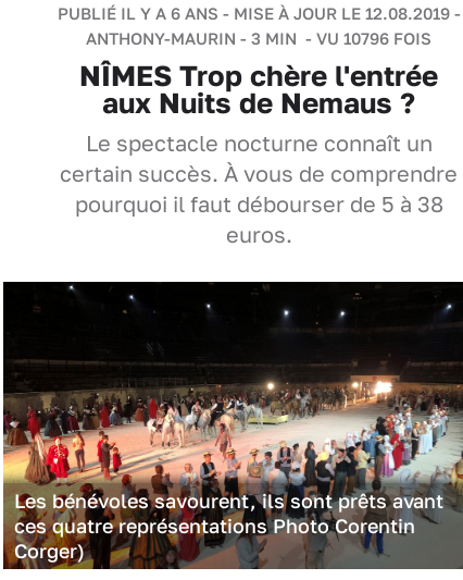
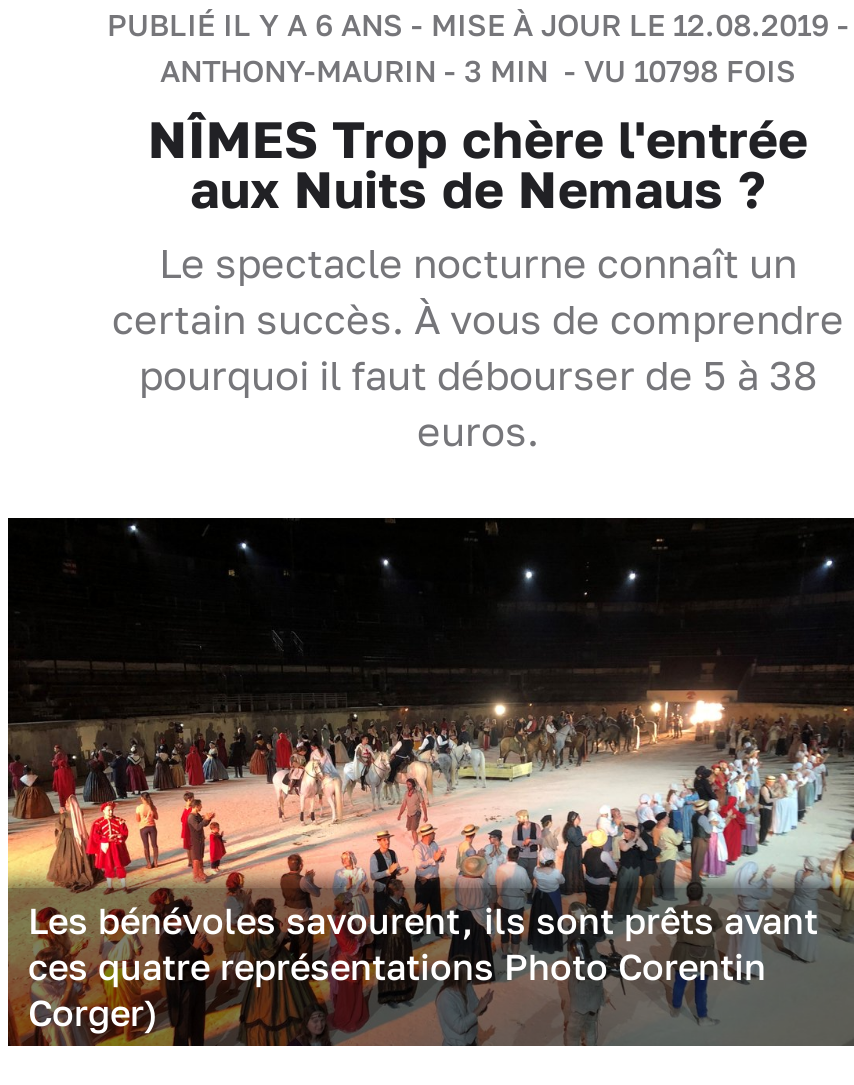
[86,28,431,48] ANTHONY-MAURIN - 3 MIN - VU 10796 FOIS -> [160,52,796,88] ANTHONY-MAURIN - 3 MIN - VU 10798 FOIS

